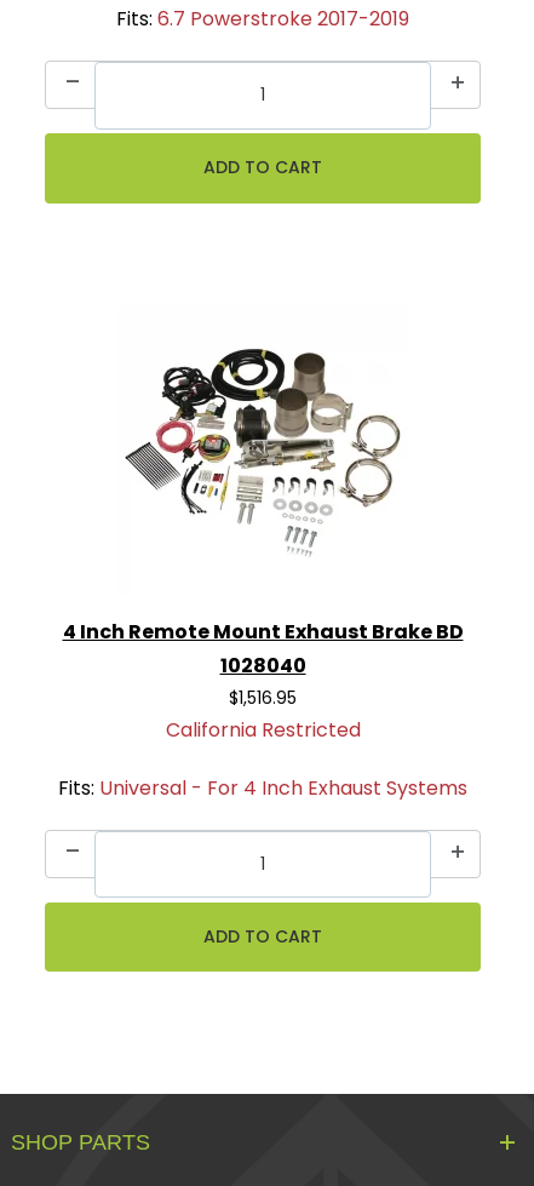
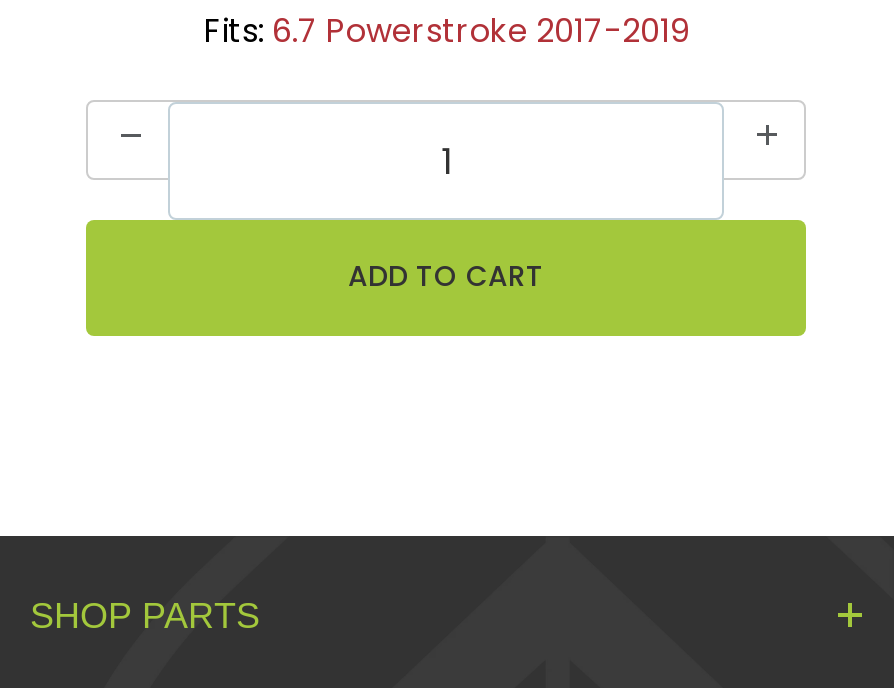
[125,348,401,555] [image] -> none
[58,617,467,801] 4 Inch Remote Mount Exhaust Brake BD | 1028040 | $1,516.95 | California Restricted | Fits: Universal - For 4 Inch Exhaust Systems -> none

